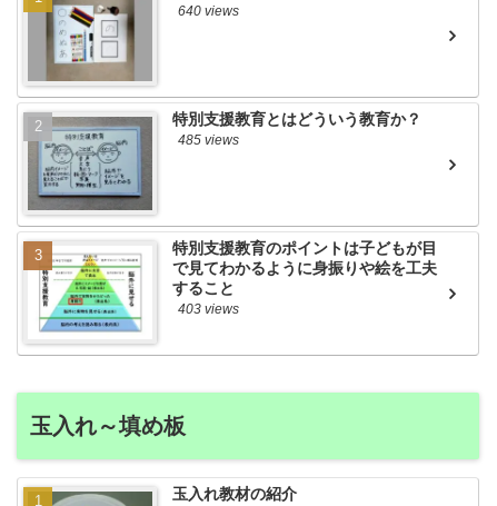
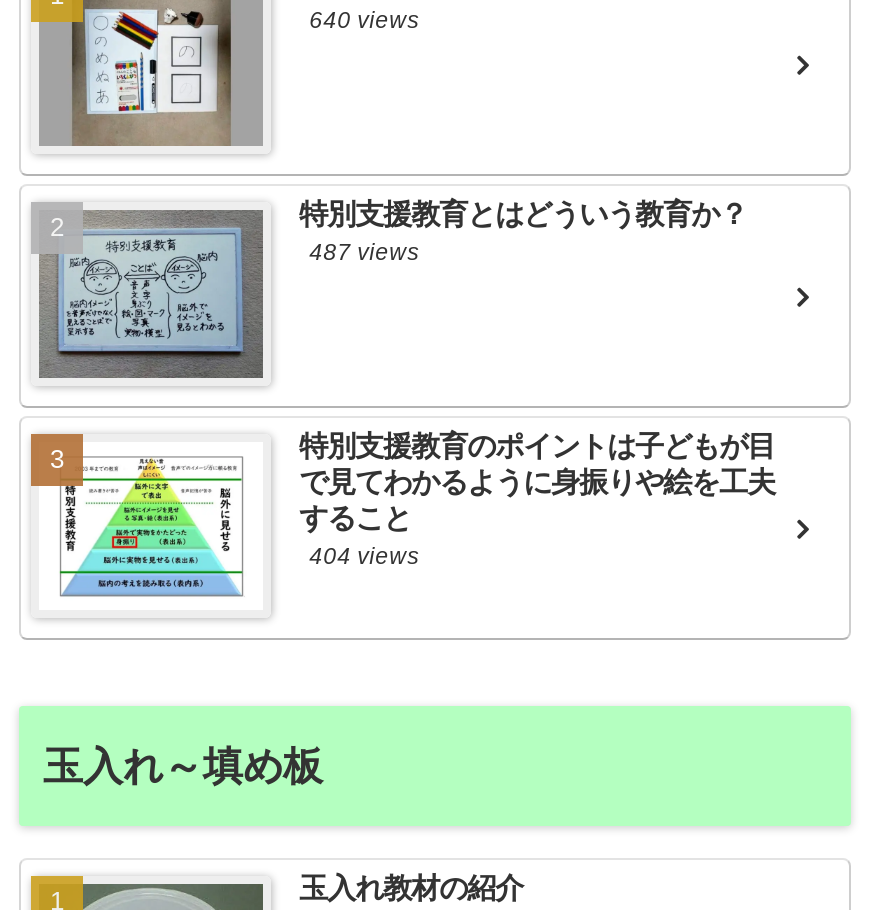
[178,133,239,147] 485 views -> [309,240,419,264] 487 views
[178,302,239,316] 403 views -> [309,544,419,568] 404 views

